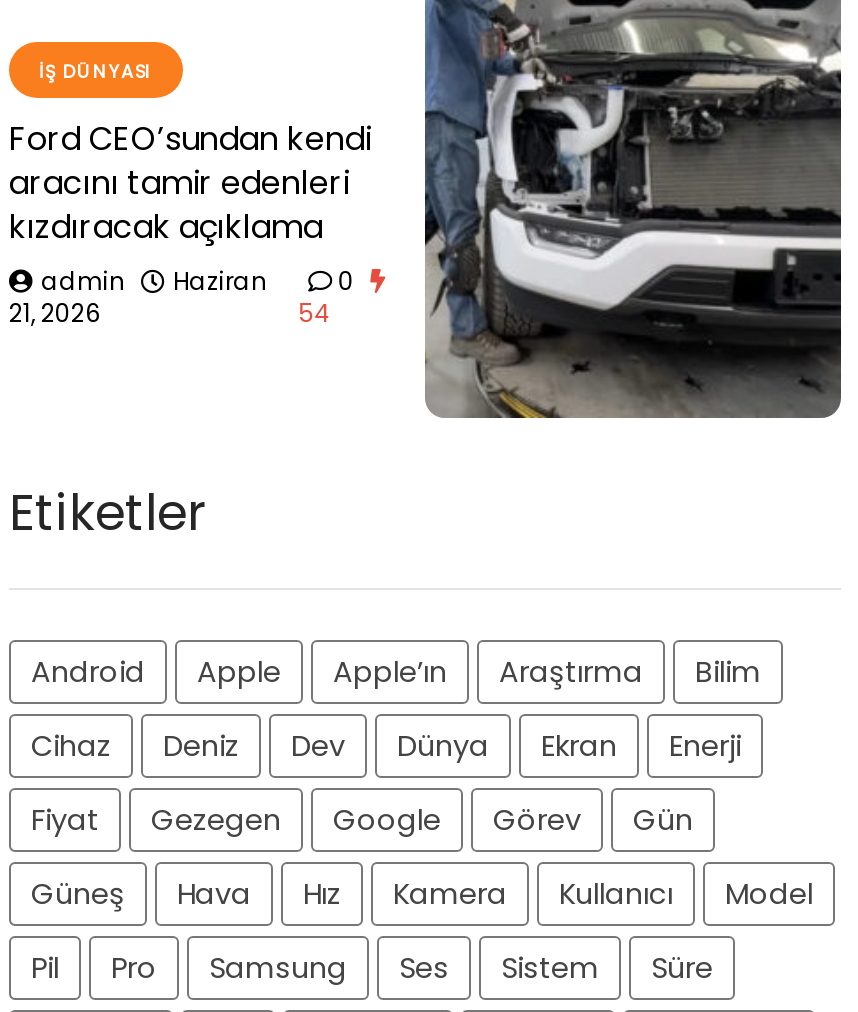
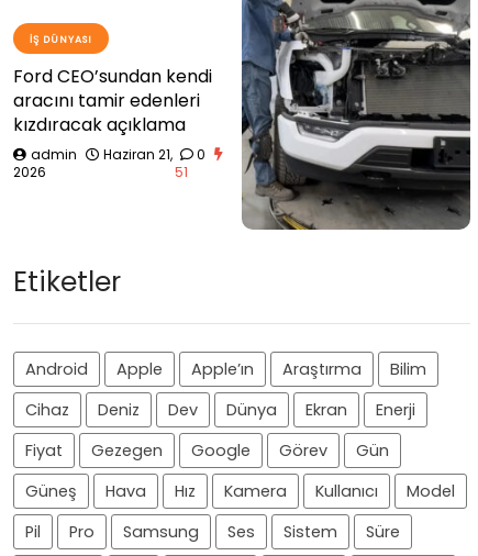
[298,295,330,329] 54 -> [175,162,188,181] 51

